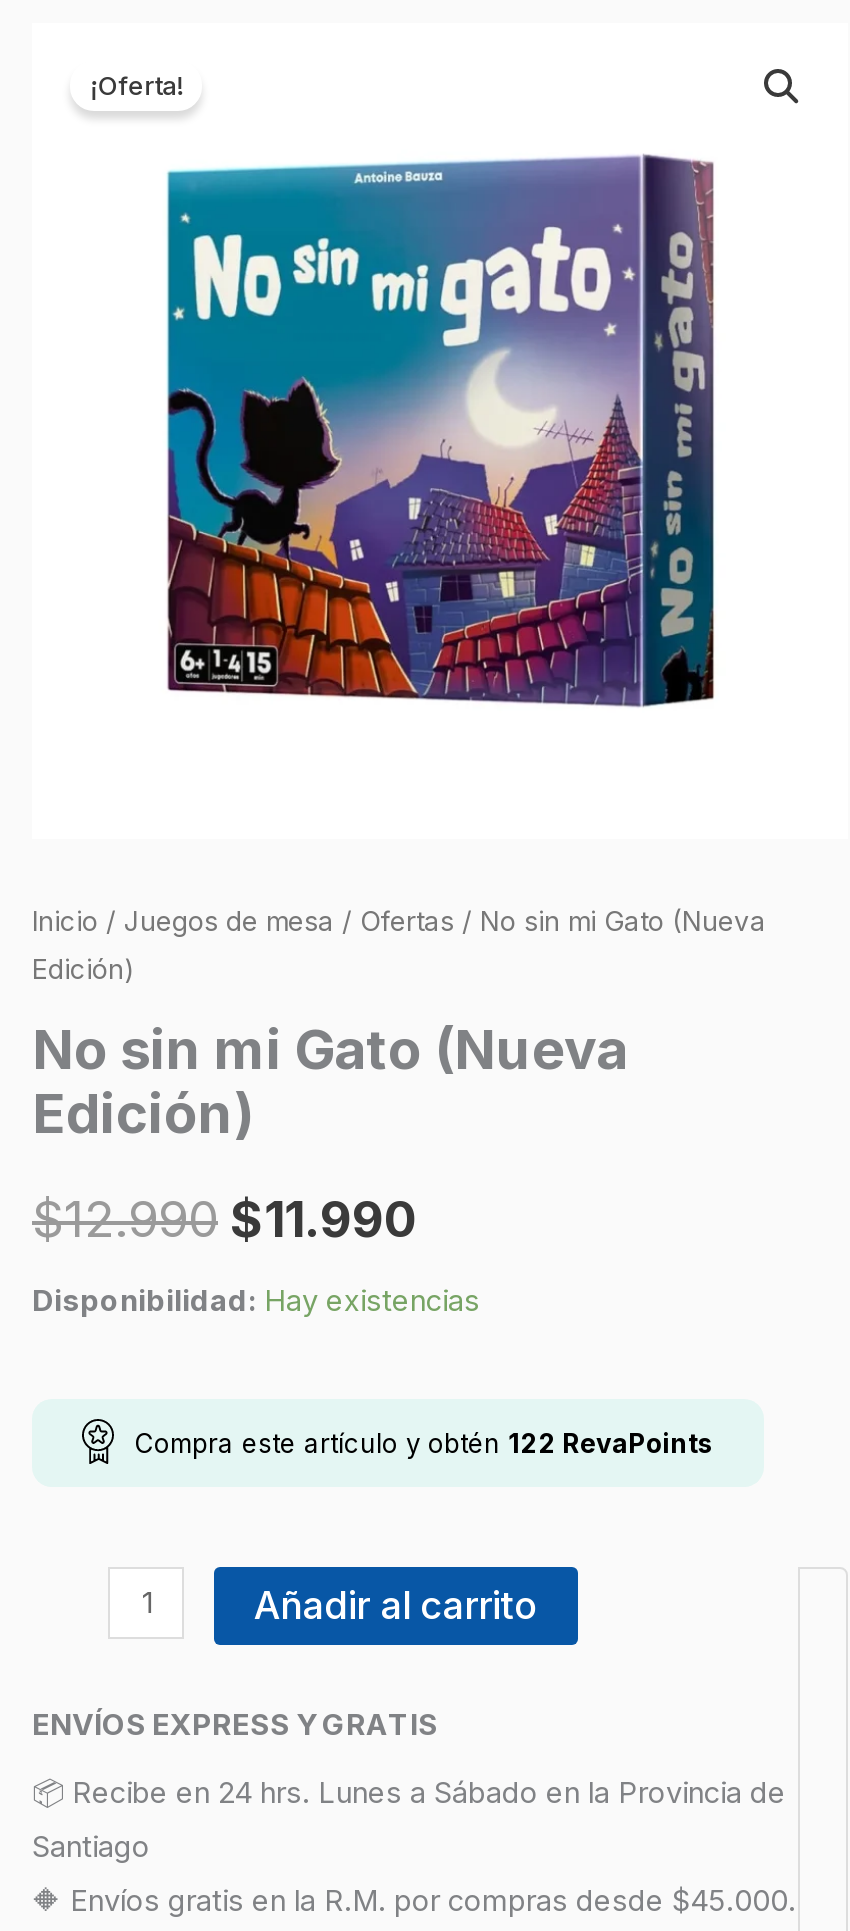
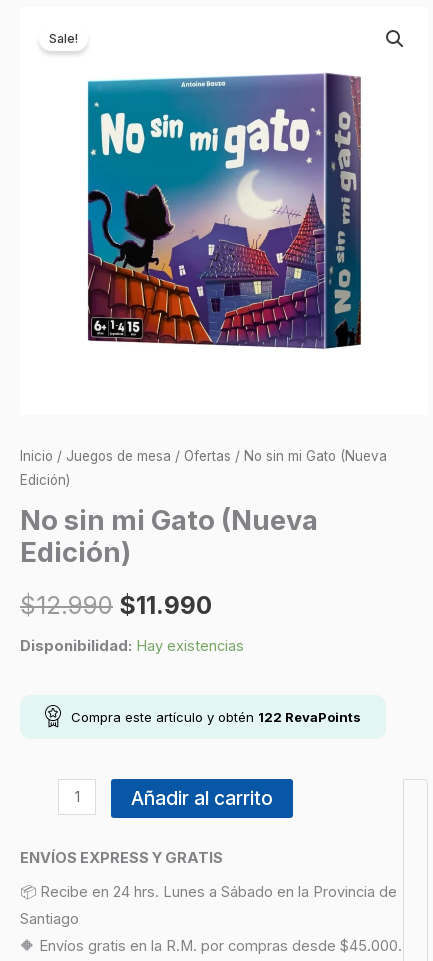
[90,71,182,101] ¡Oferta! -> [49,31,78,46] Sale!

